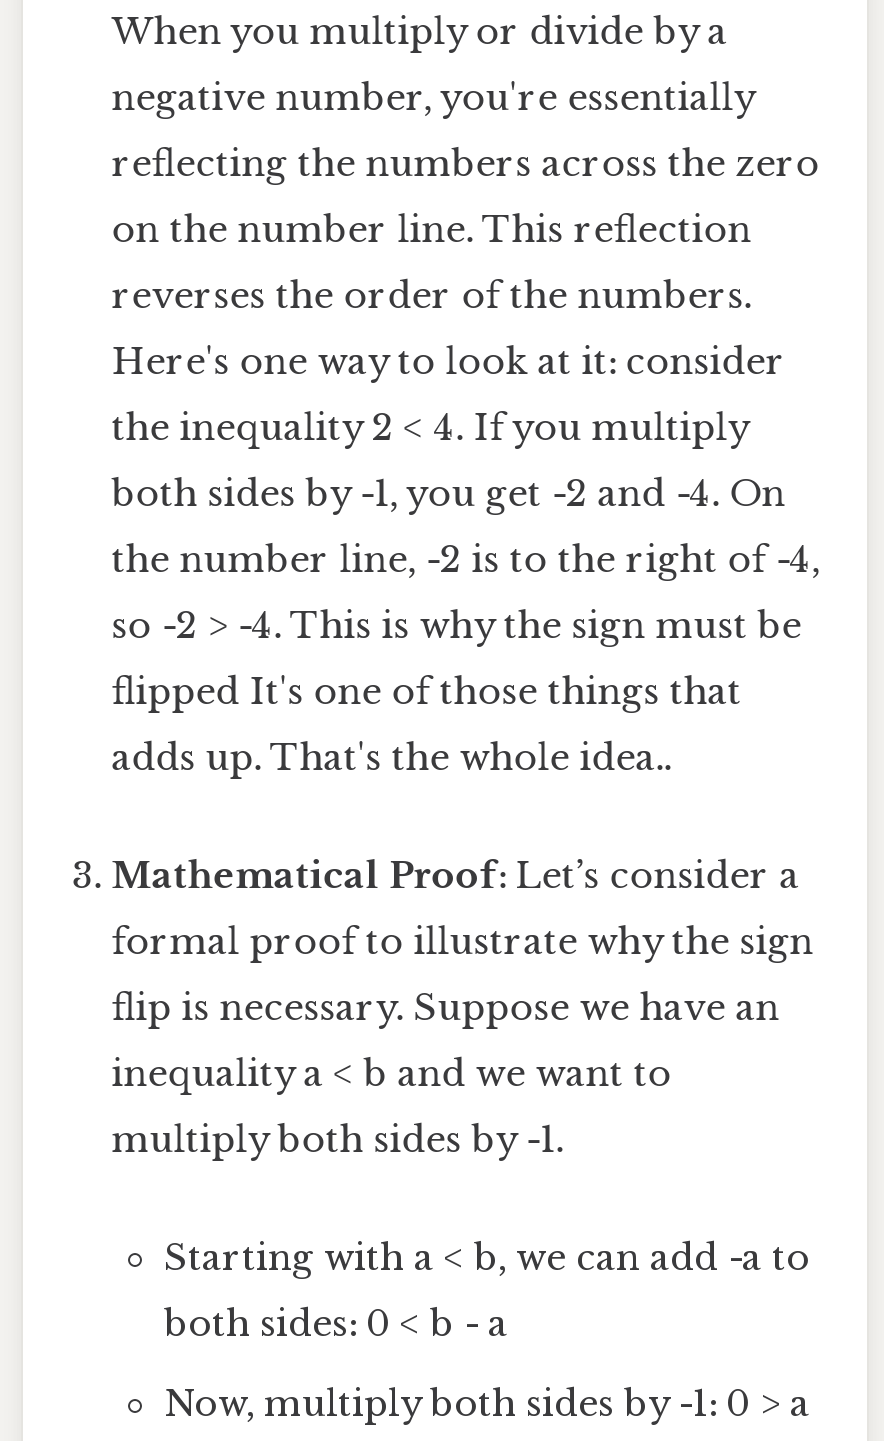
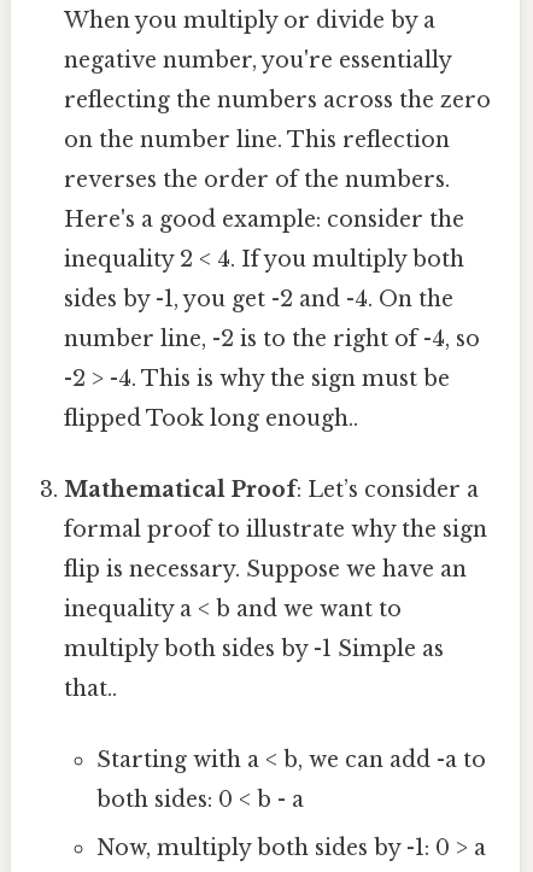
[111,340,819,780] Here's one way to look at it: consider | the inequality 2 < 4. If you multiply | both sides by -1, you get -2 and -4. On | the number line, -2 is to the right of -4, | so -2 > -4. This is why the sign must be | flipped It's one of those things that | adds up. That's the whole idea.. -> [64,206,480,432] Here's a good example: consider the | inequality 2 < 4. If you multiply both | sides by -1, you get -2 and -4. On the | number line, -2 is to the right of -4, so | -2 > -4. This is why the sign must be | flipped Took long enough..
moved [111,854,813,1096] -> [64,477,487,623]: Mathematical Proof: Let’s consider a | formal proof to illustrate why the sign | flip is necessary. Suppose we have an | inequality a < b and we want to
[111,1118,563,1162] multiply both sides by -1. -> [64,636,444,702] multiply both sides by -1 Simple as | that..

